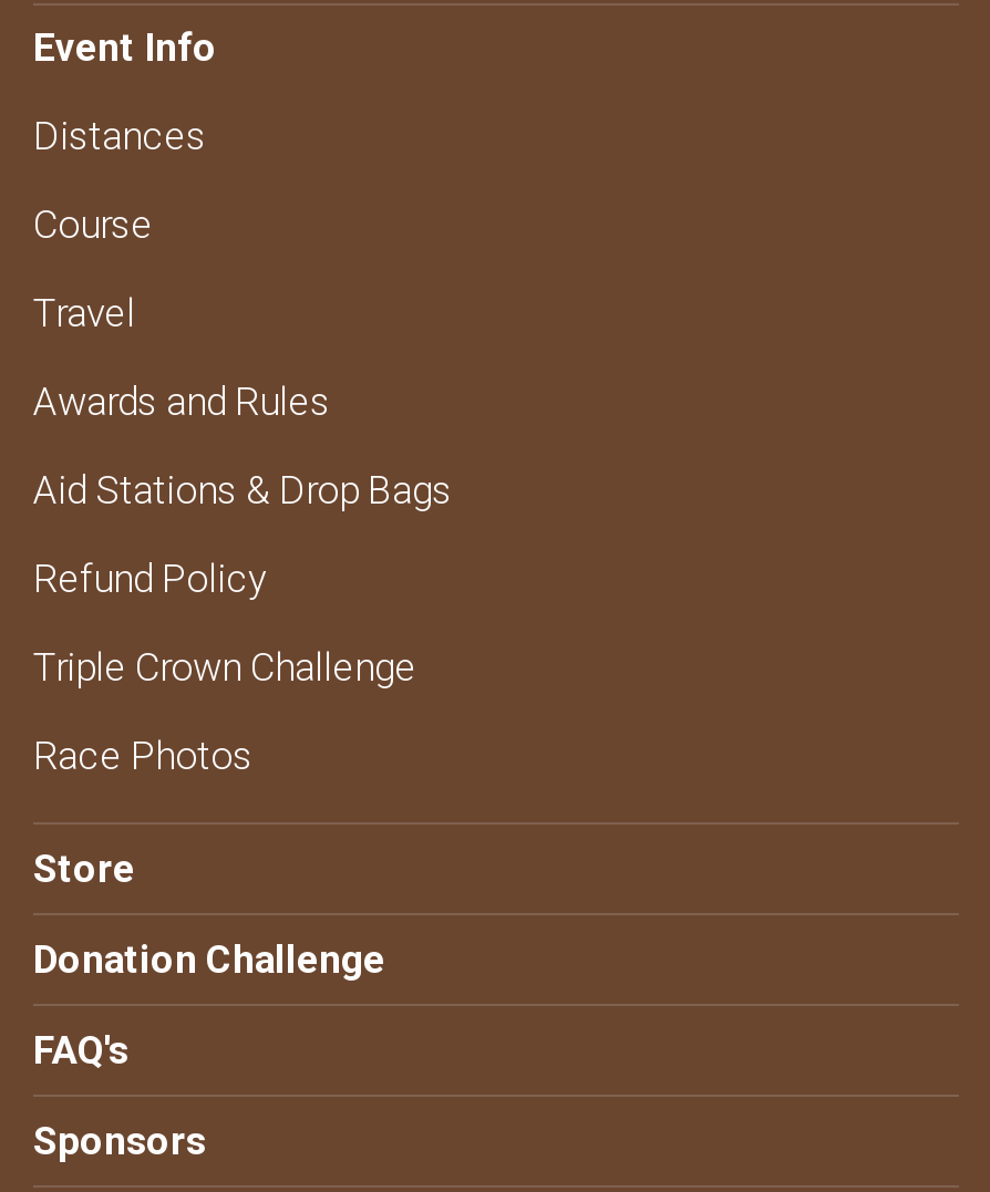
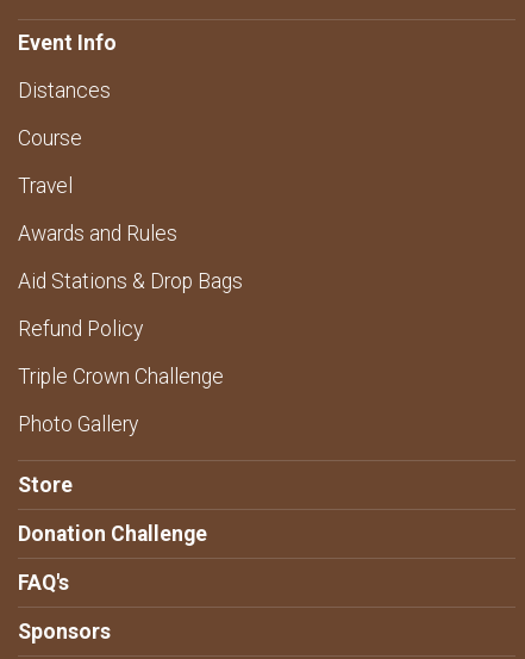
[33,734,252,778] Race Photos -> [18,412,138,436] Photo Gallery

